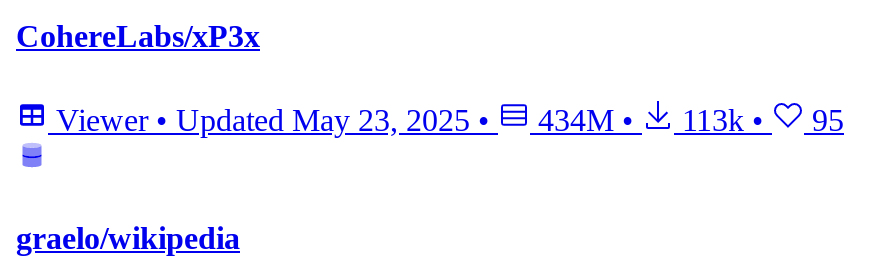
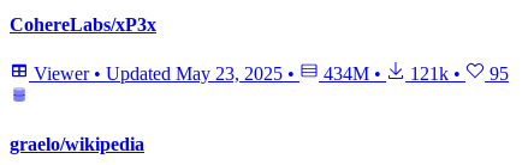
[48,102,844,136] Viewer • Updated May 23, 2025 • 434M • 113k • 95 -> [29,63,509,84] Viewer • Updated May 23, 2025 • 434M • 121k • 95

